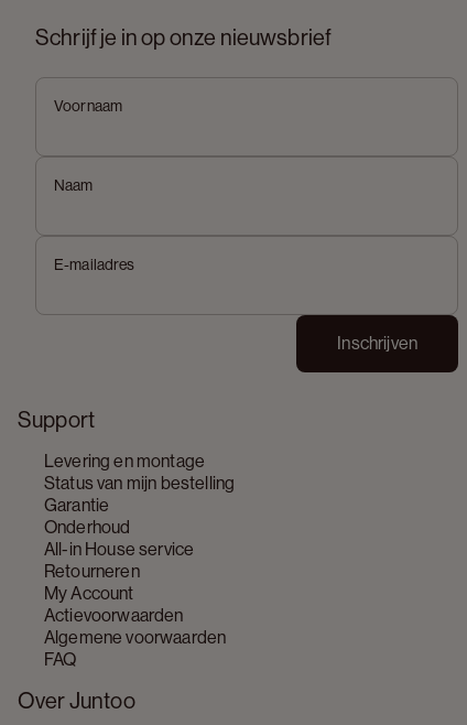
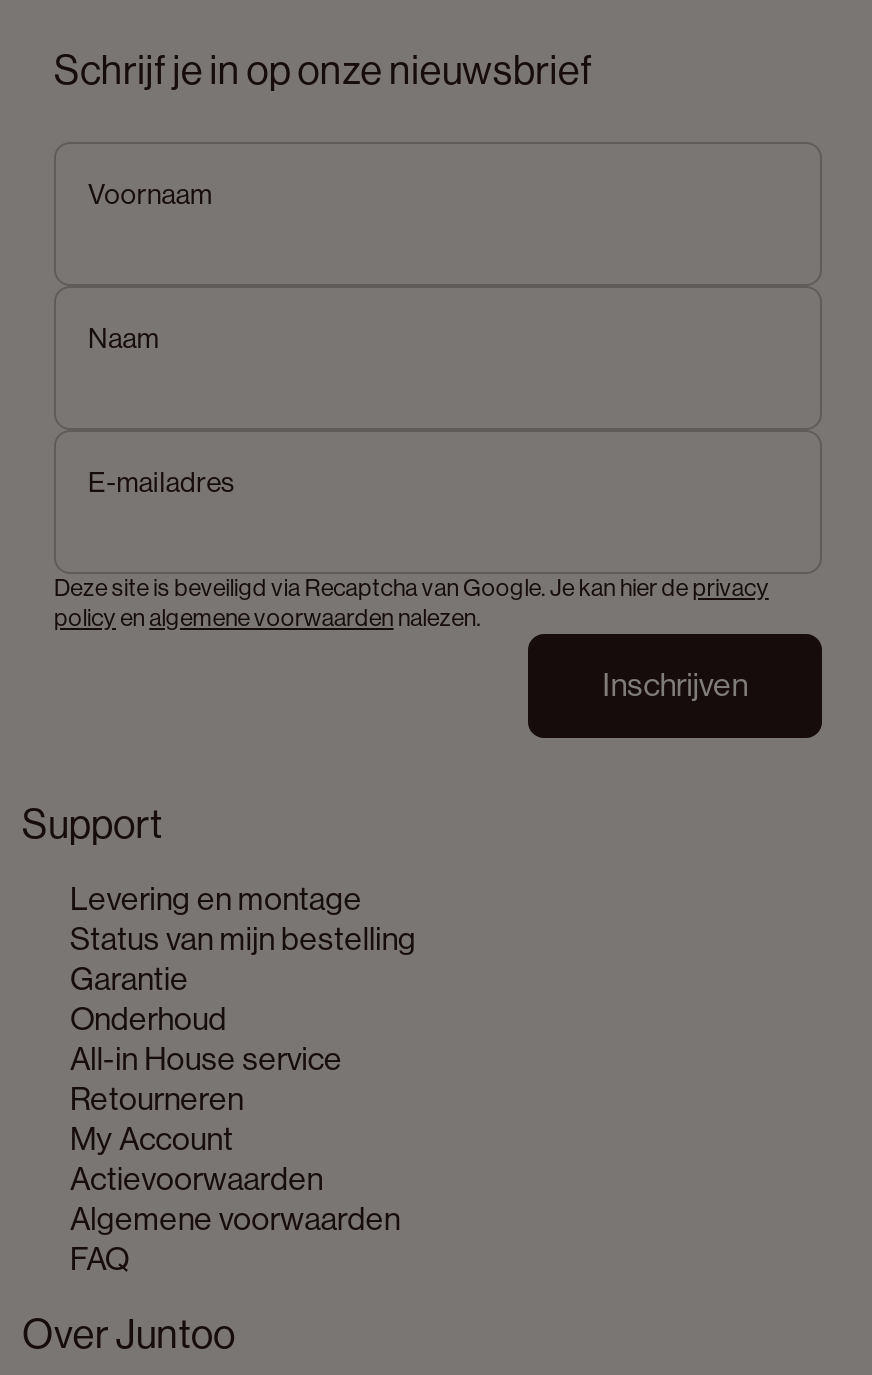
none -> [54,573,769,631] Deze site is beveiligd via Recaptcha van Google. Je kan hier de privacy | policy en algemene voorwaarden nalezen.

